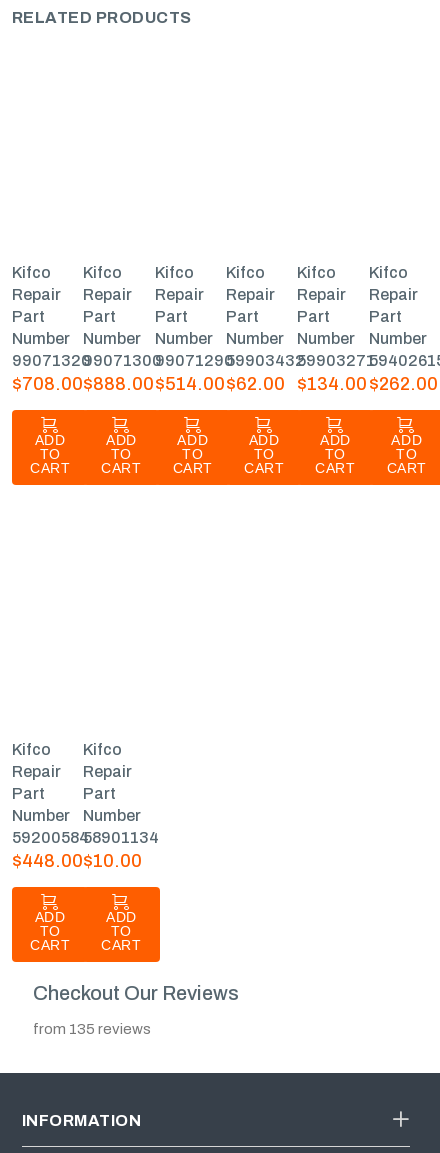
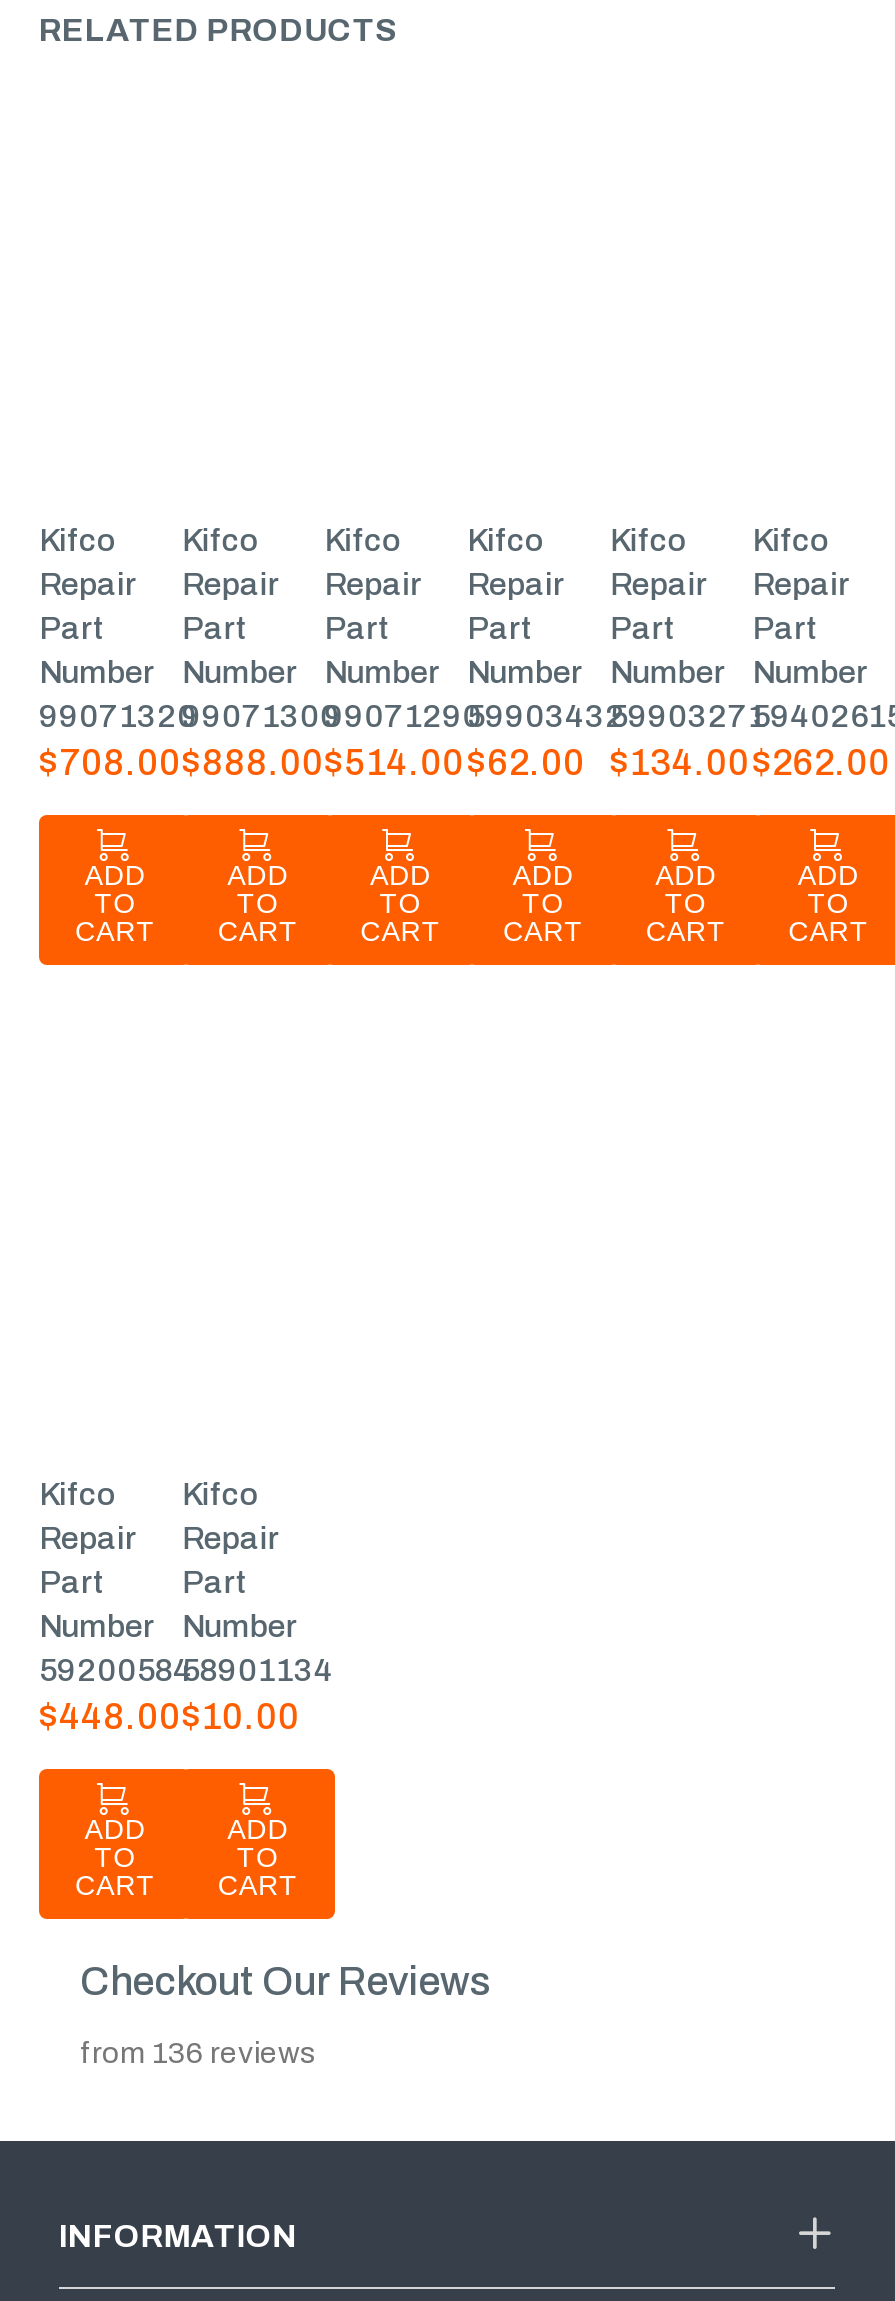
[32,1021,150,1037] from 135 reviews -> [80,2036,316,2068] from 136 reviews

